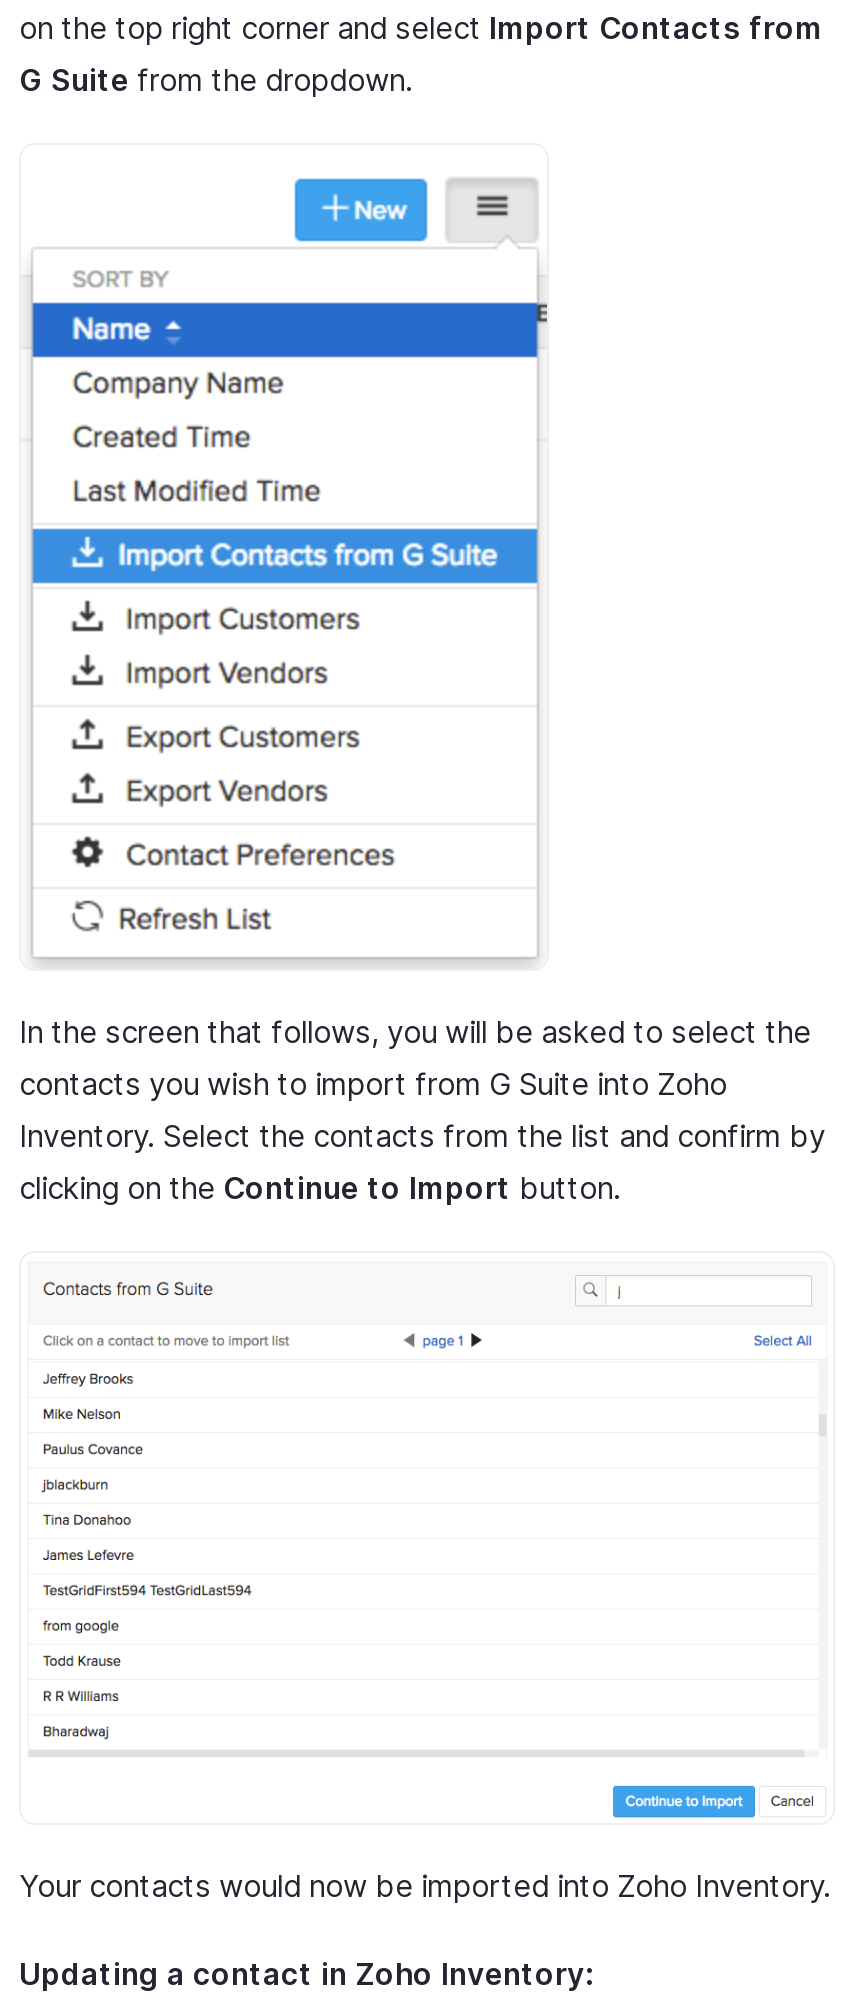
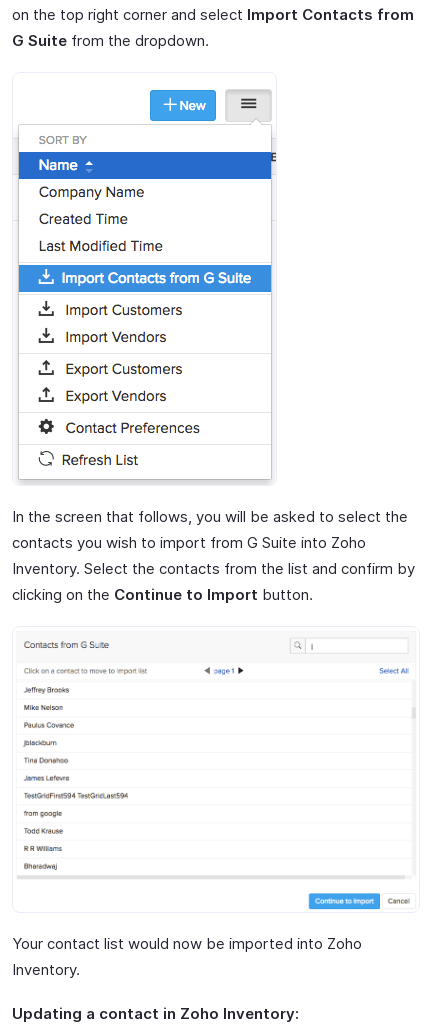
[19,1867,831,1905] Your contacts would now be imported into Zoho Inventory. -> [12,934,362,979] Your contact list would now be imported into Zoho | Inventory.

